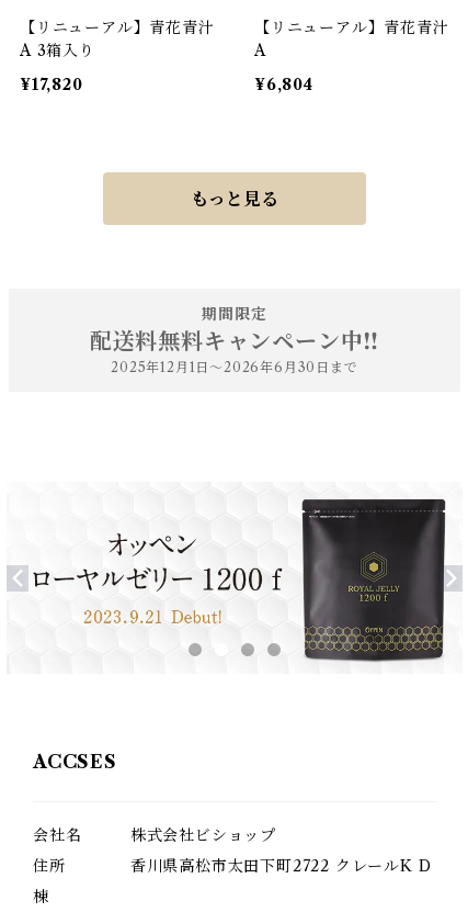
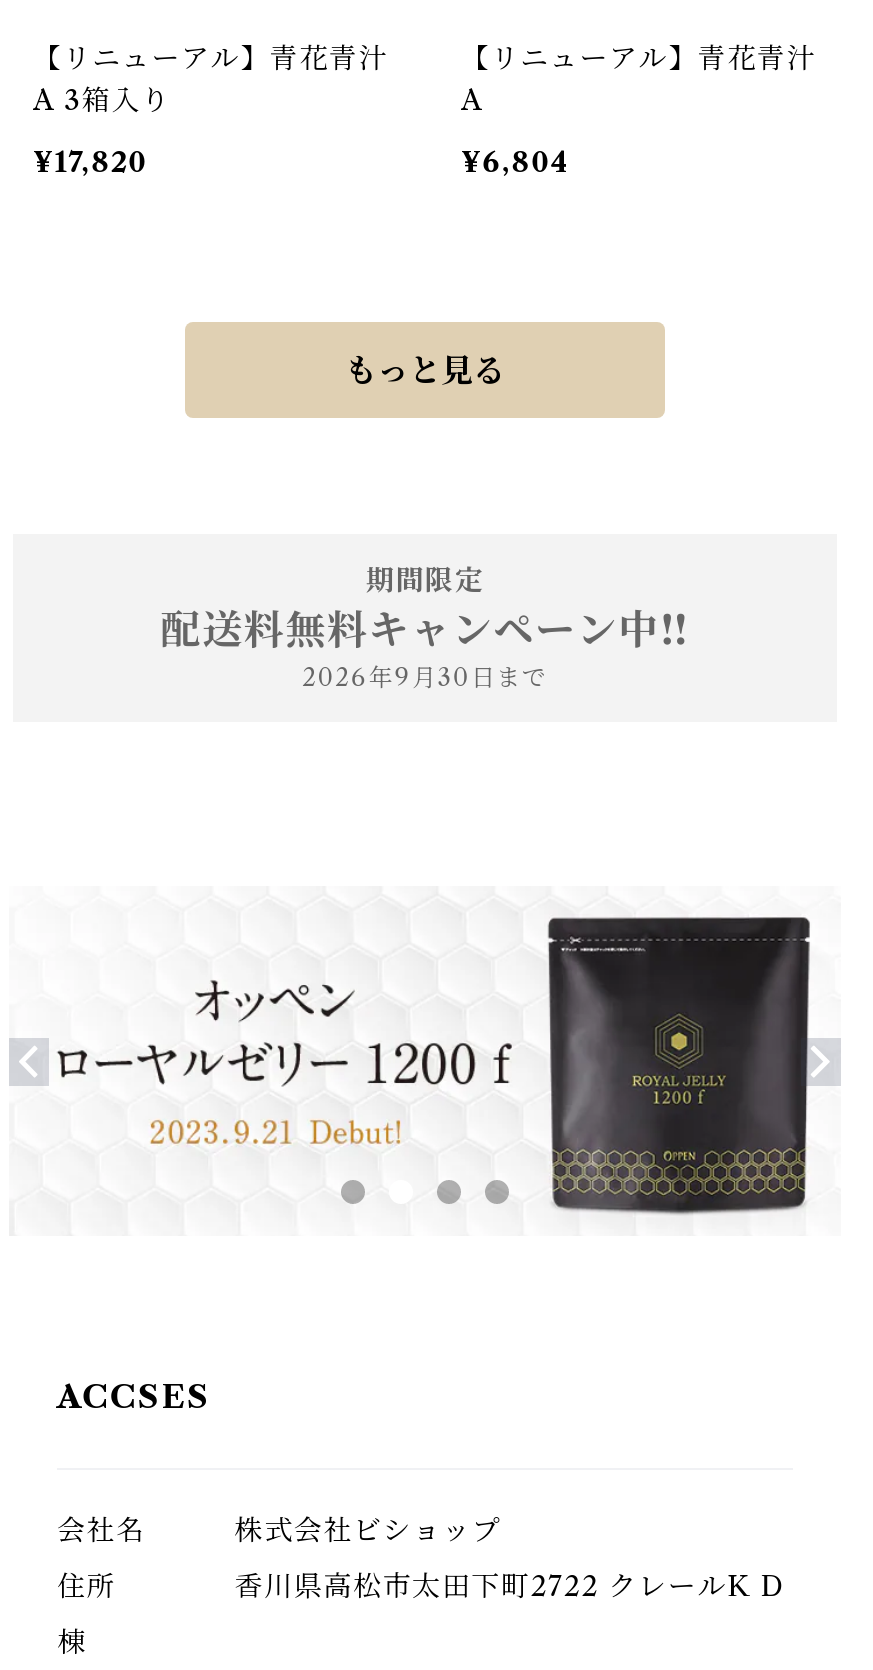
[111,359,358,376] 2025年12月1日～2026年6月30日まで -> [302,663,548,693] 2026年9月30日まで

